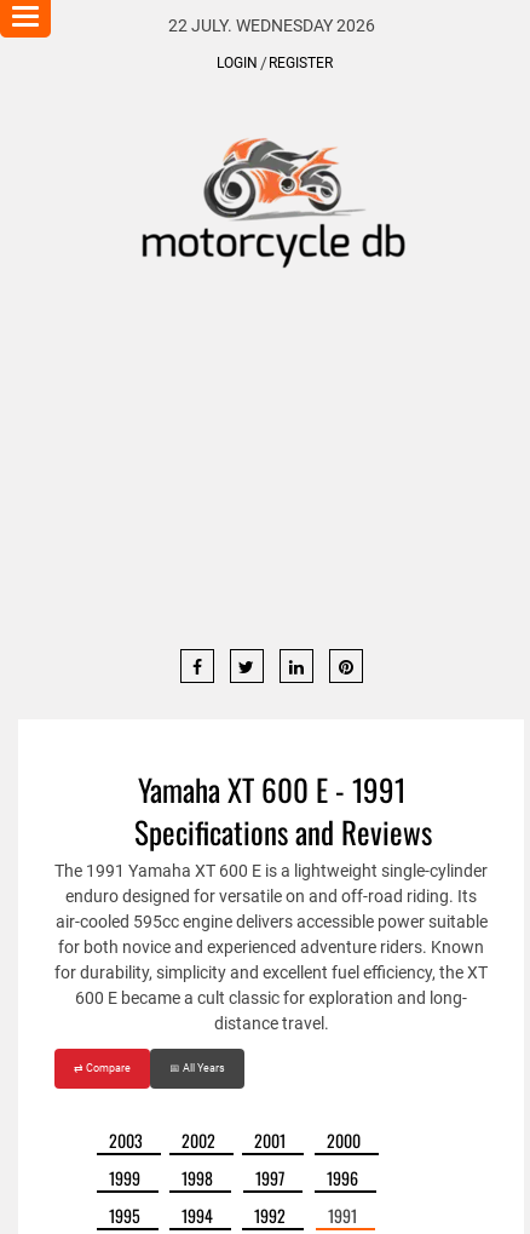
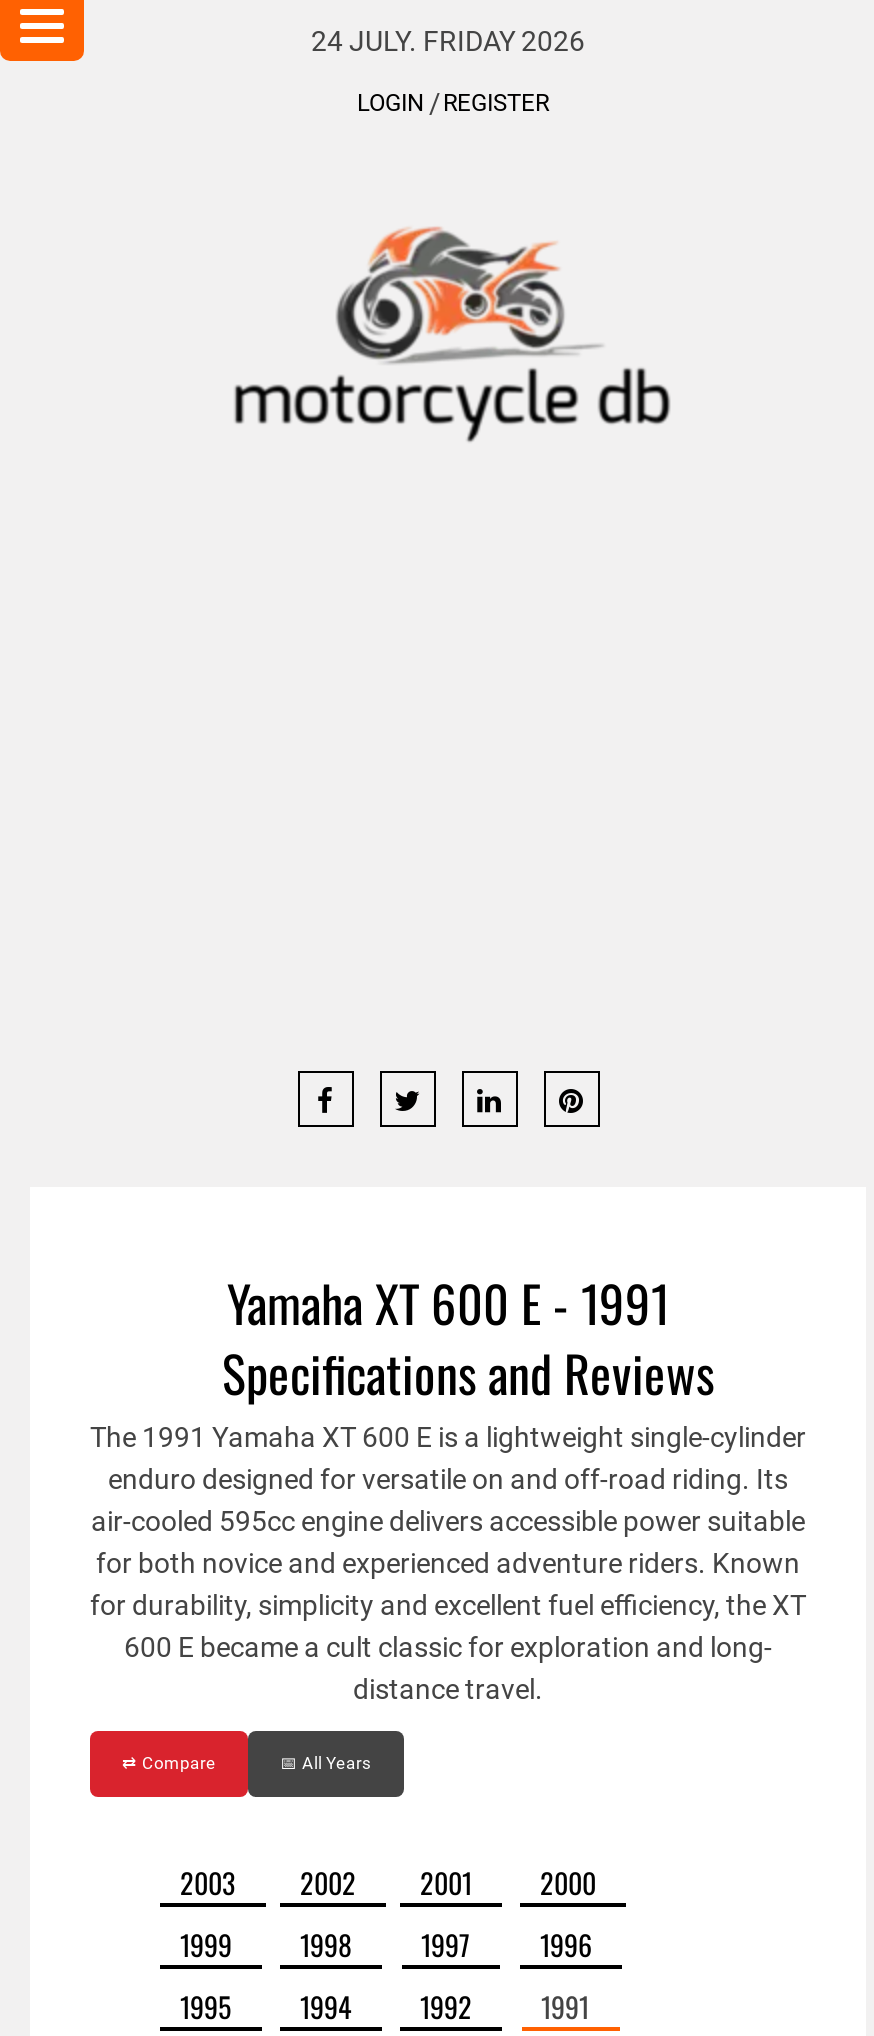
[168,16,375,35] 22 JULY. WEDNESDAY 2026 -> [311,25,585,57] 24 JULY. FRIDAY 2026

